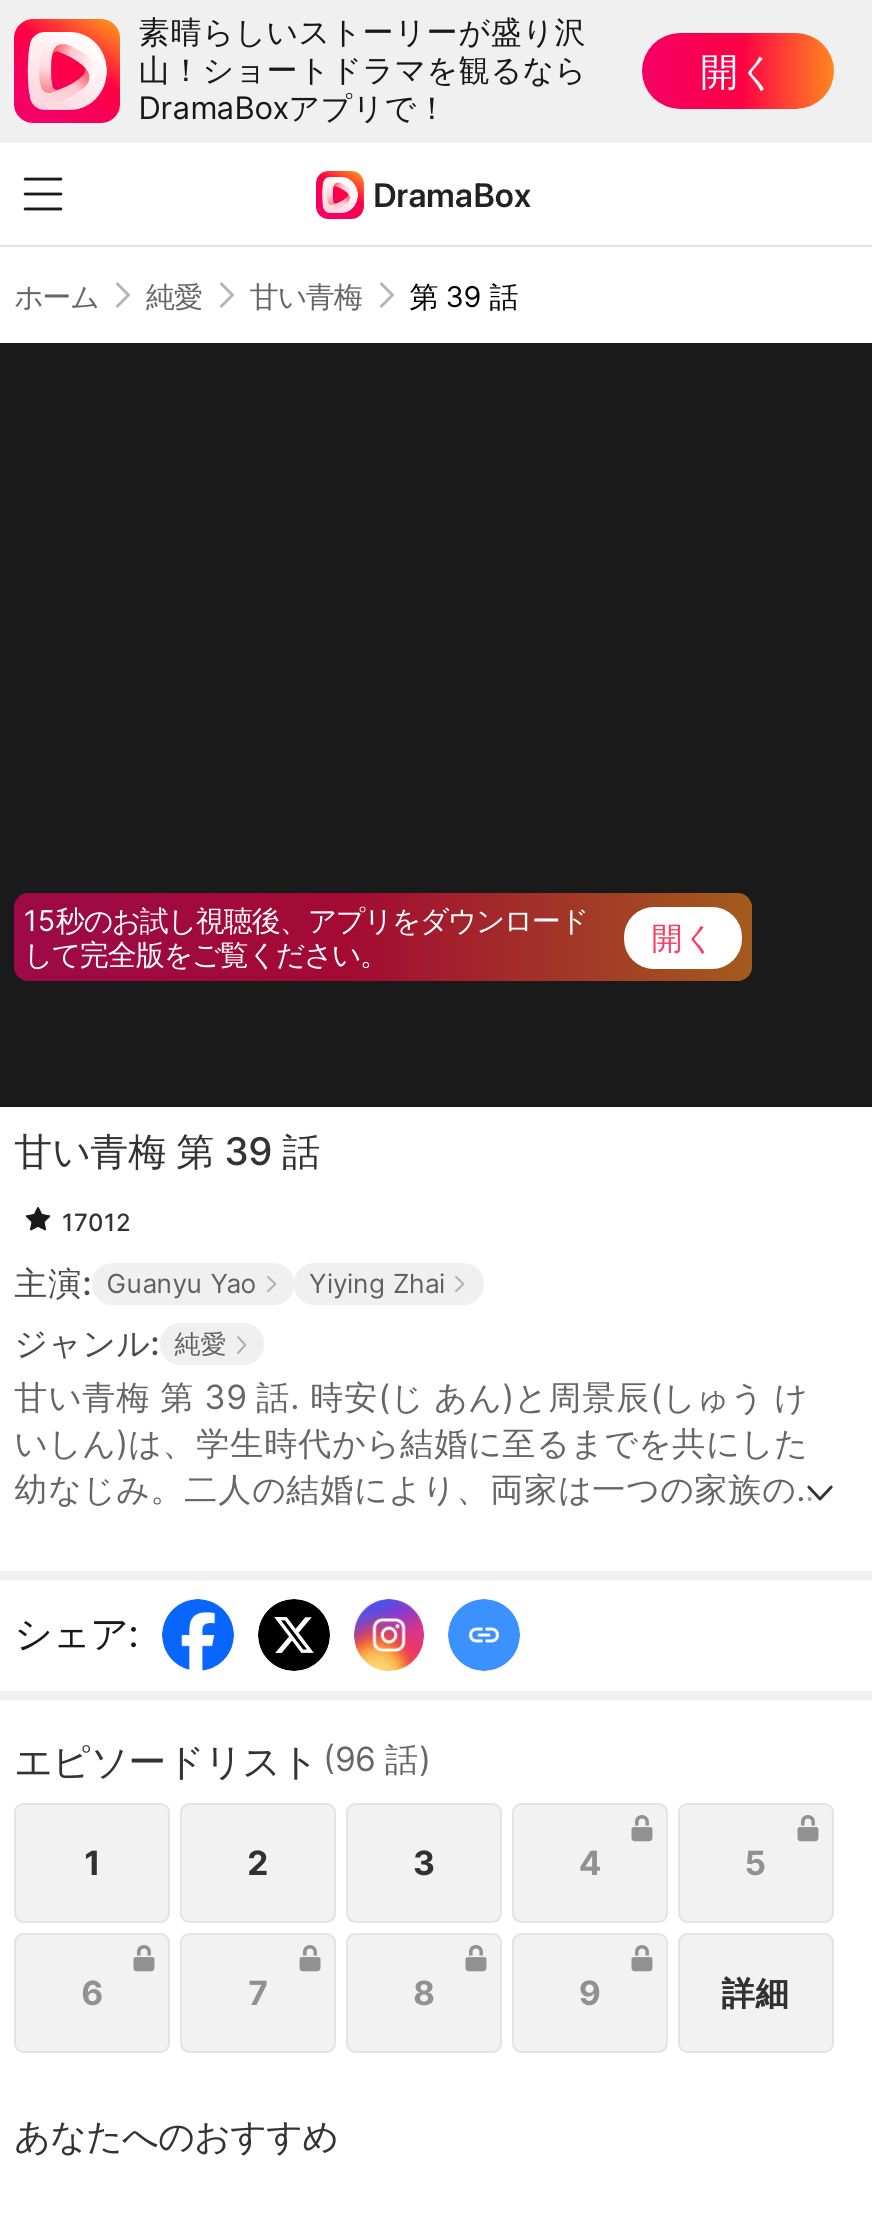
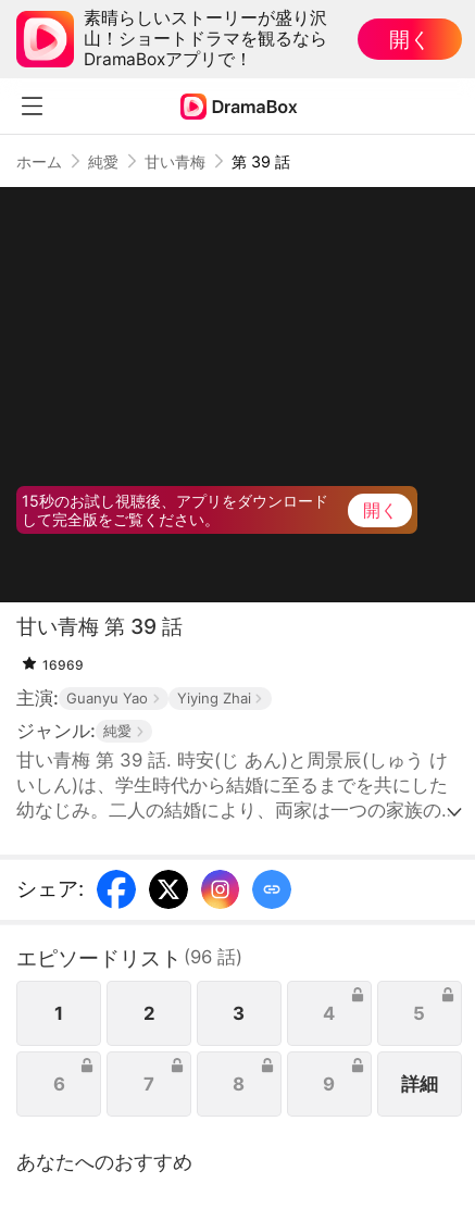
[62,1206,130,1236] 17012 -> [42,656,84,673] 16969

